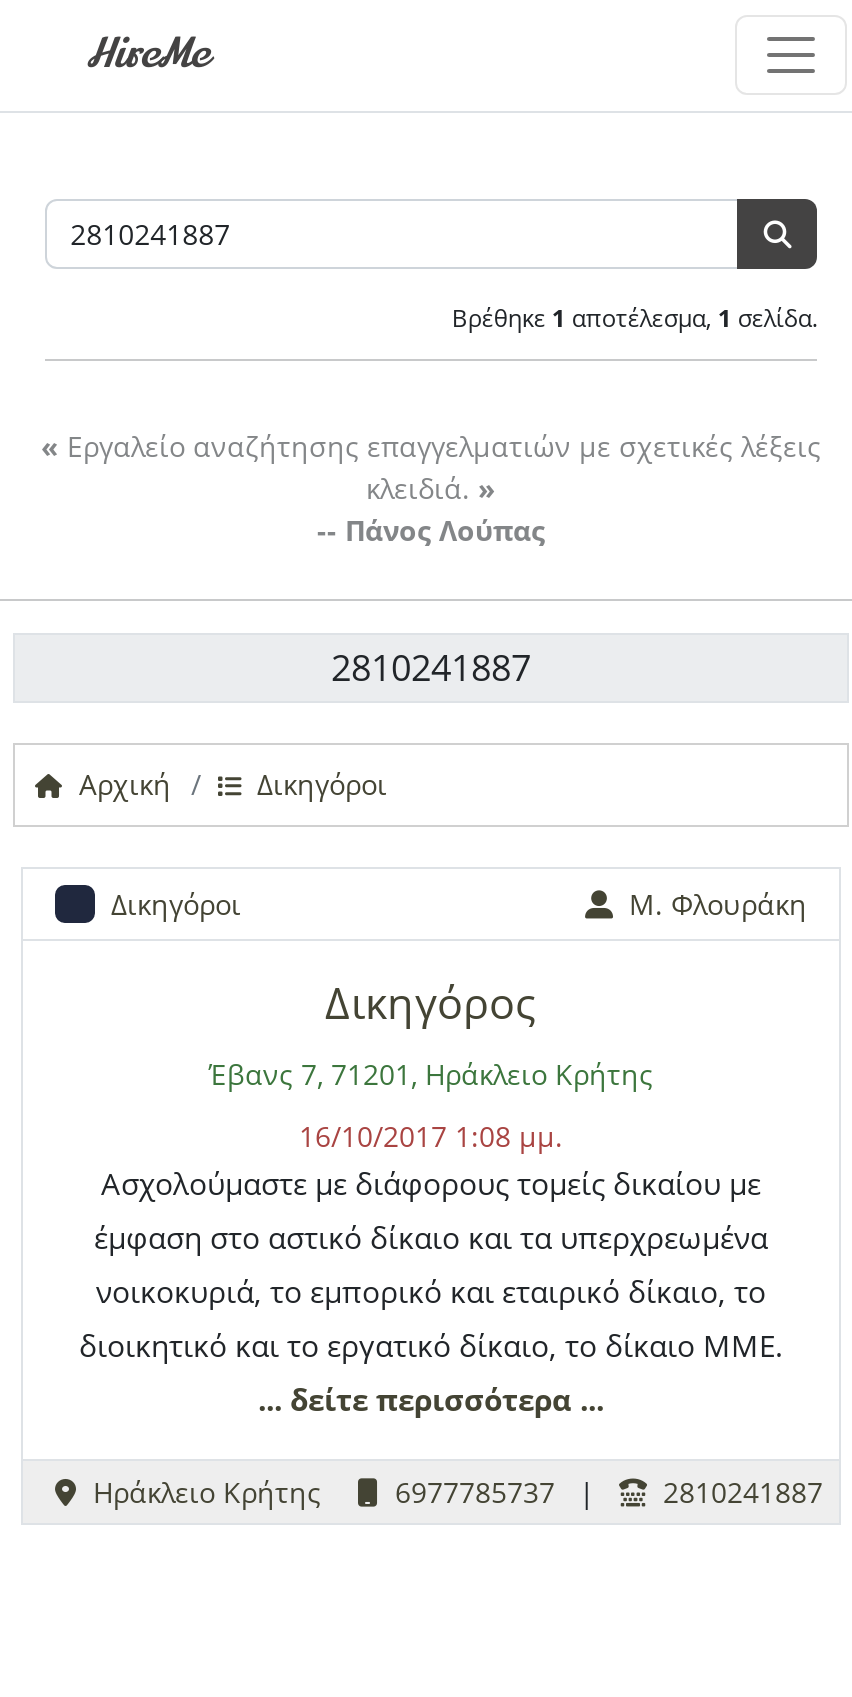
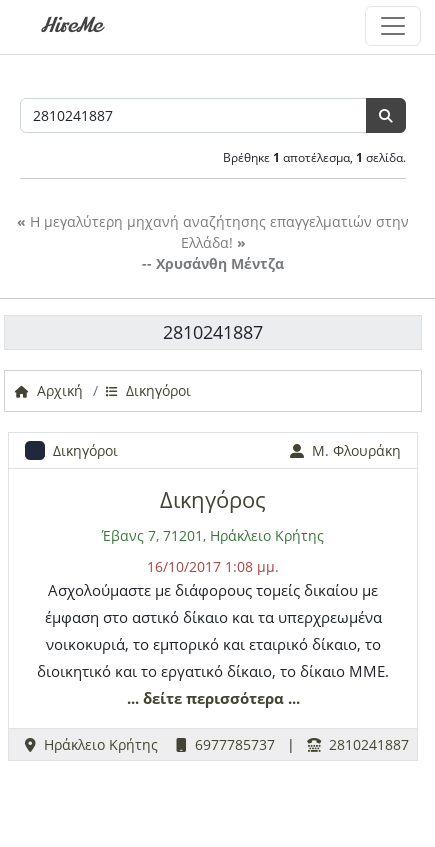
[41,427,821,549] «Εργαλείο αναζήτησης επαγγελματιών με σχετικές λέξεις | κλειδιά.» | -- Πάνος Λούπας -> [17,212,409,273] «Η μεγαλύτερη μηχανή αναζήτησης επαγγελματιών στην | Ελλάδα!» | -- Χρυσάνθη Μέντζα

